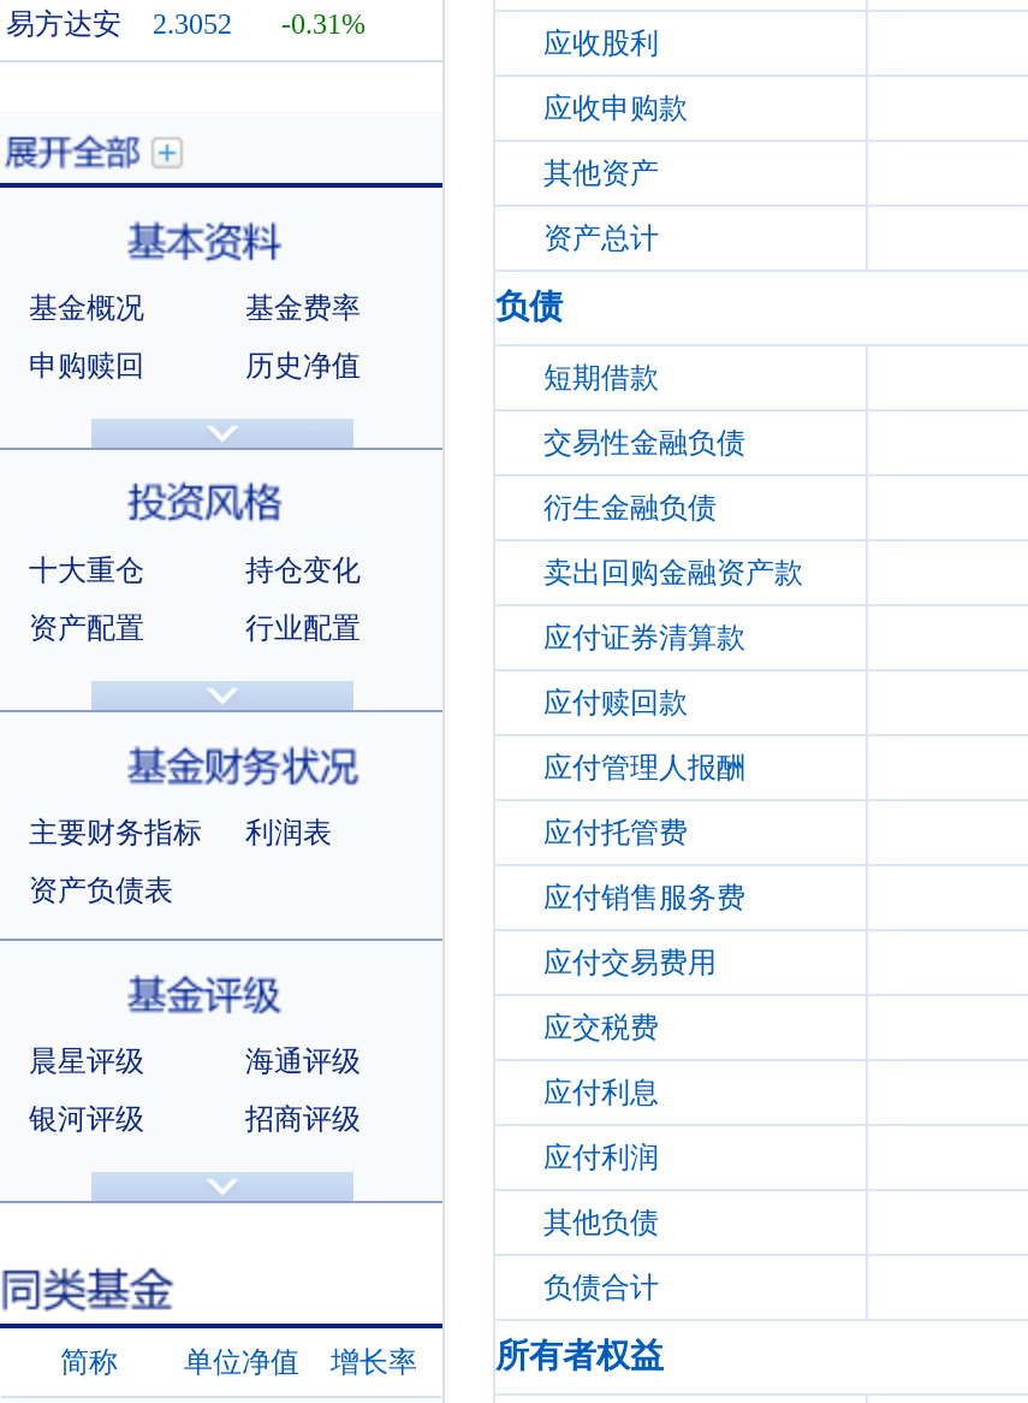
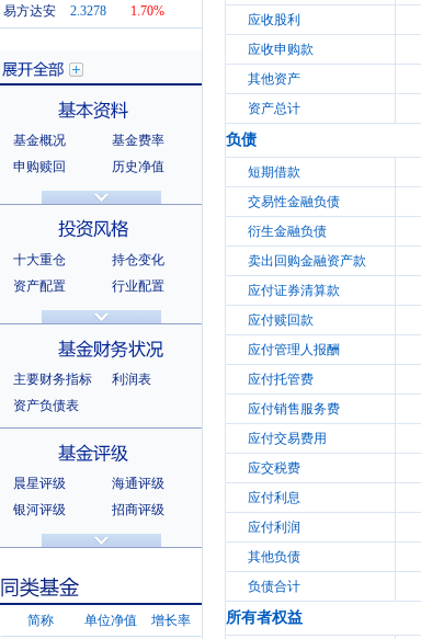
[153,7,232,41] 2.3052 -> [70,3,106,19] 2.3278
[281,7,366,41] -0.31% -> [130,3,164,19] 1.70%

